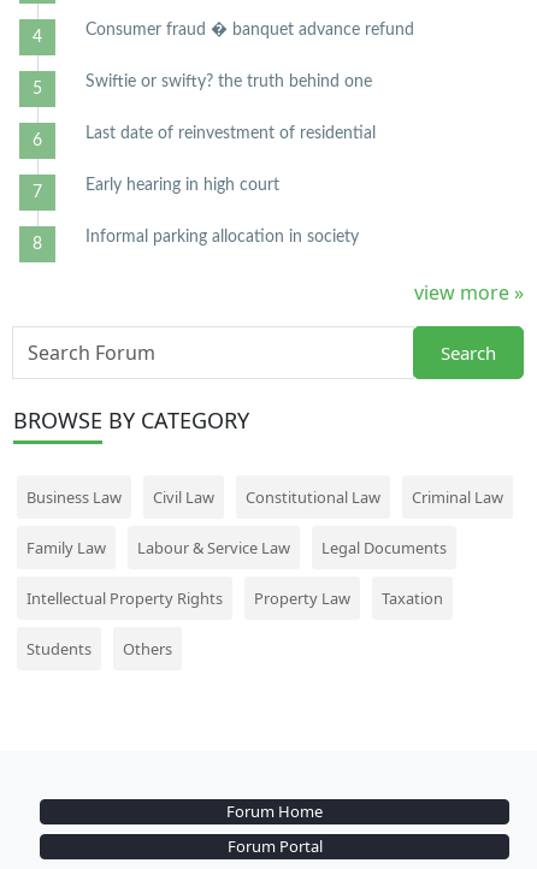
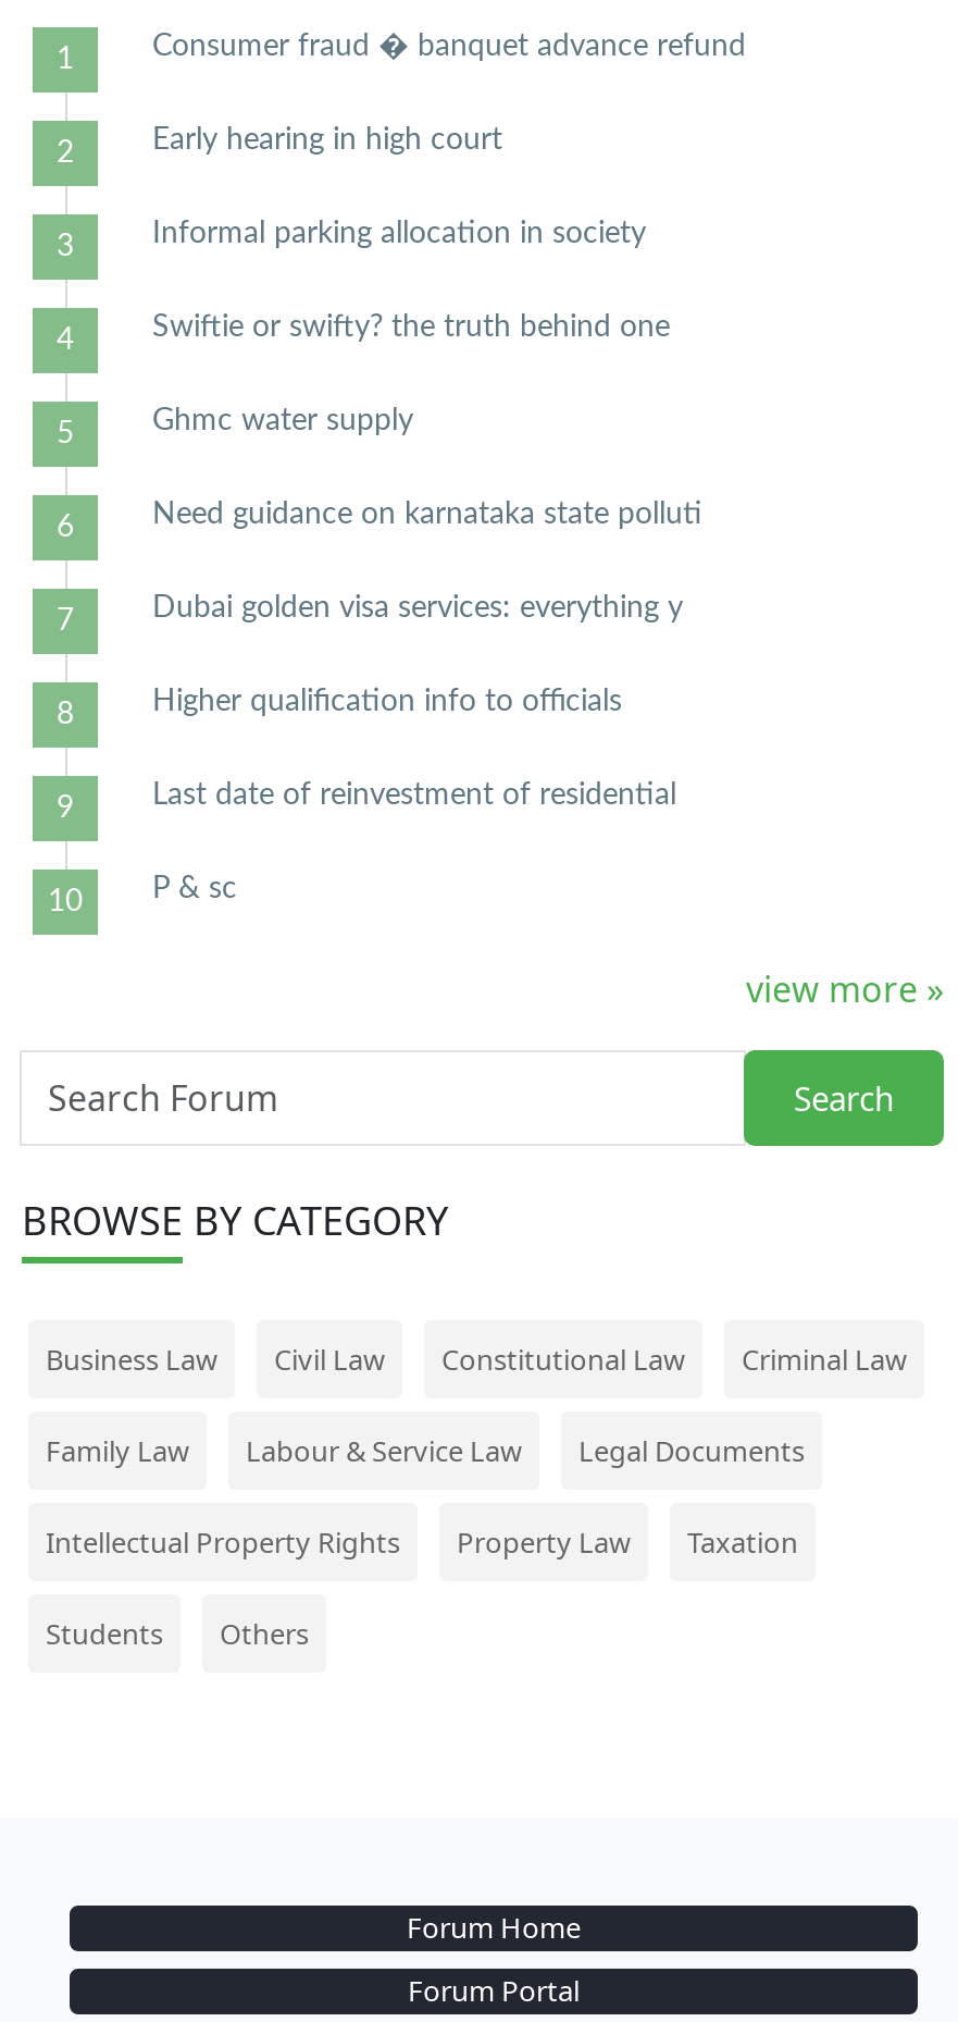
moved [85,73,376,142] -> [152,312,676,810]: Swiftie or swifty? the truth behind one | Last date of reinvestment of residential
moved [85,177,359,245] -> [152,125,646,249]: Early hearing in high court | Informal parking allocation in society
none -> [152,405,702,904] Ghmc water supply | Need guidance on karnataka state polluti | Dubai golden visa services: everything y | Higher qualification info to officials | P & sc

